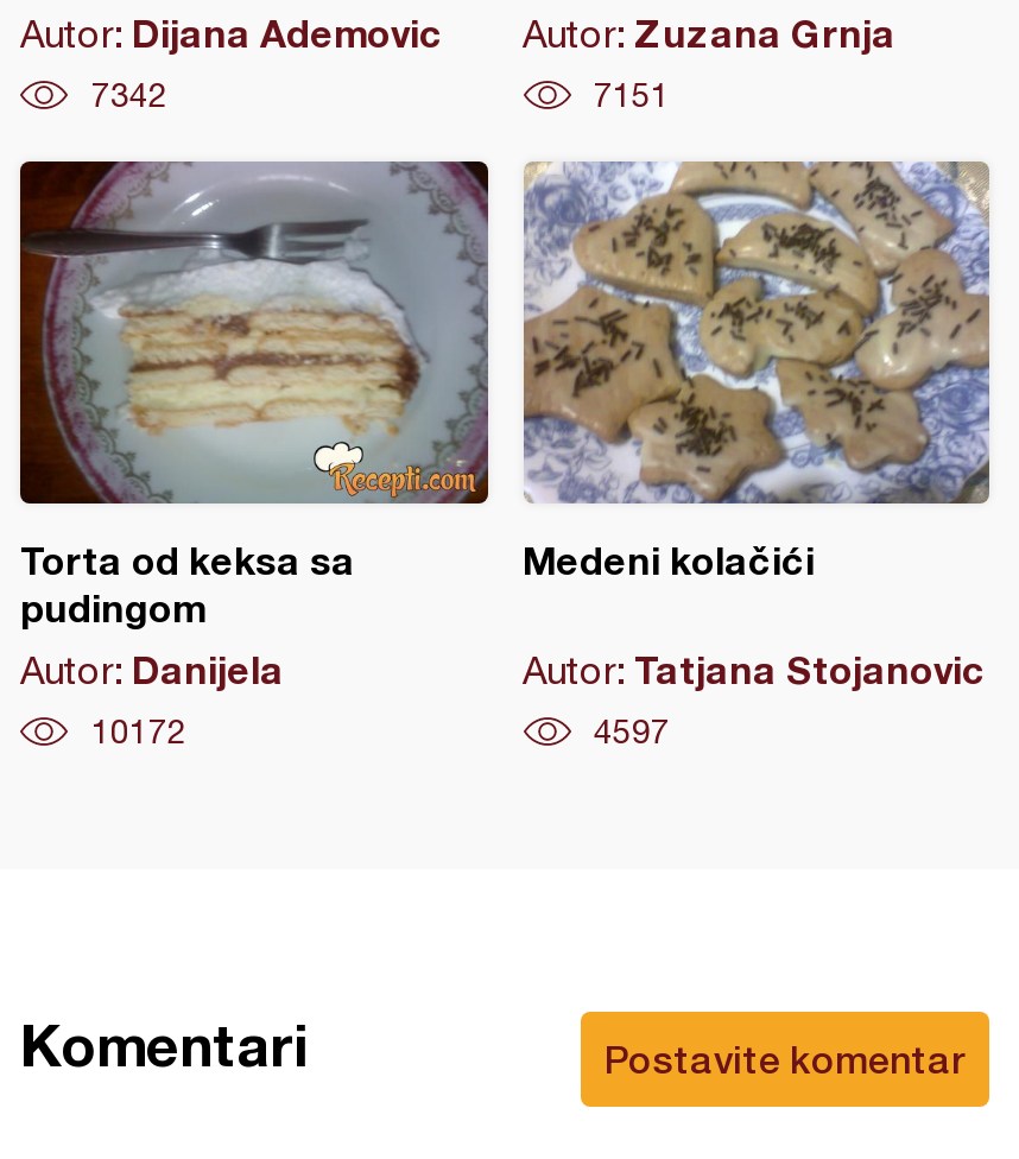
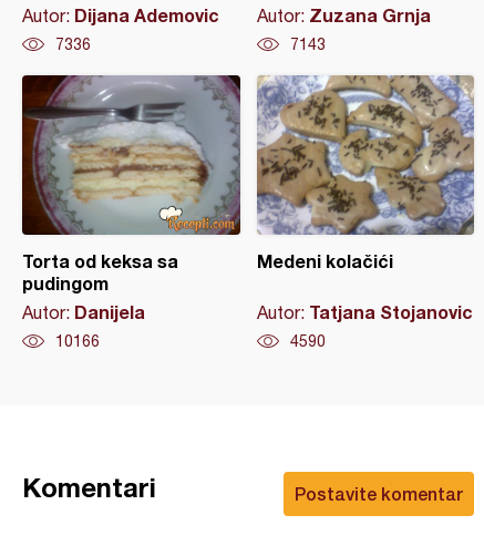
[91,76,167,114] 7342 -> [55,35,91,53] 7336
[594,76,670,114] 7151 -> [290,35,325,53] 7143
[91,712,186,750] 10172 -> [55,332,100,350] 10166
[594,712,670,750] 4597 -> [290,332,325,350] 4590

